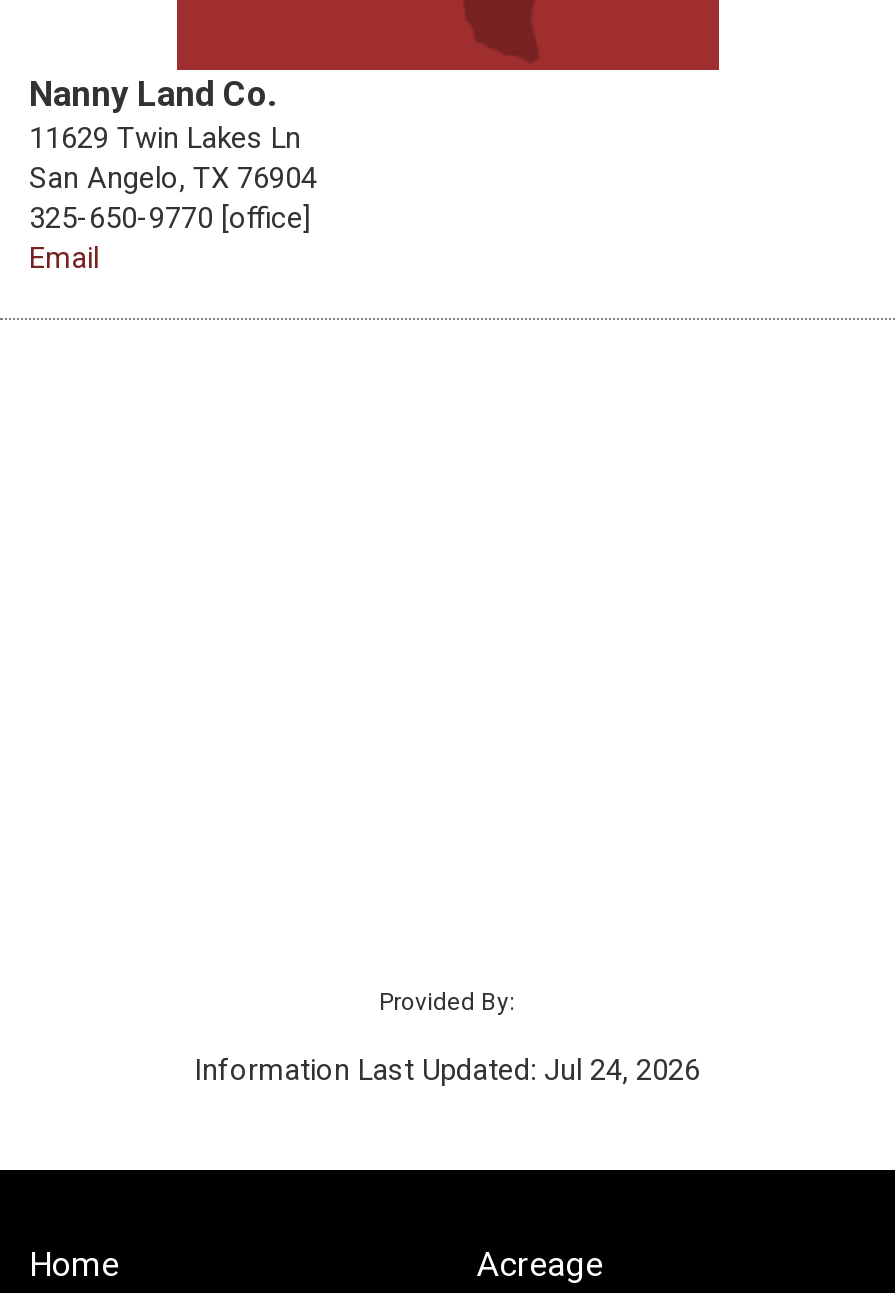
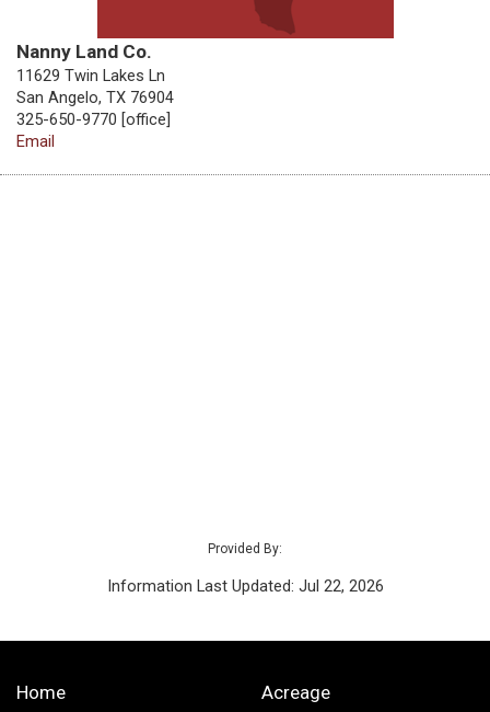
[194,1052,700,1088] Information Last Updated: Jul 24, 2026 -> [107,576,383,596] Information Last Updated: Jul 22, 2026

